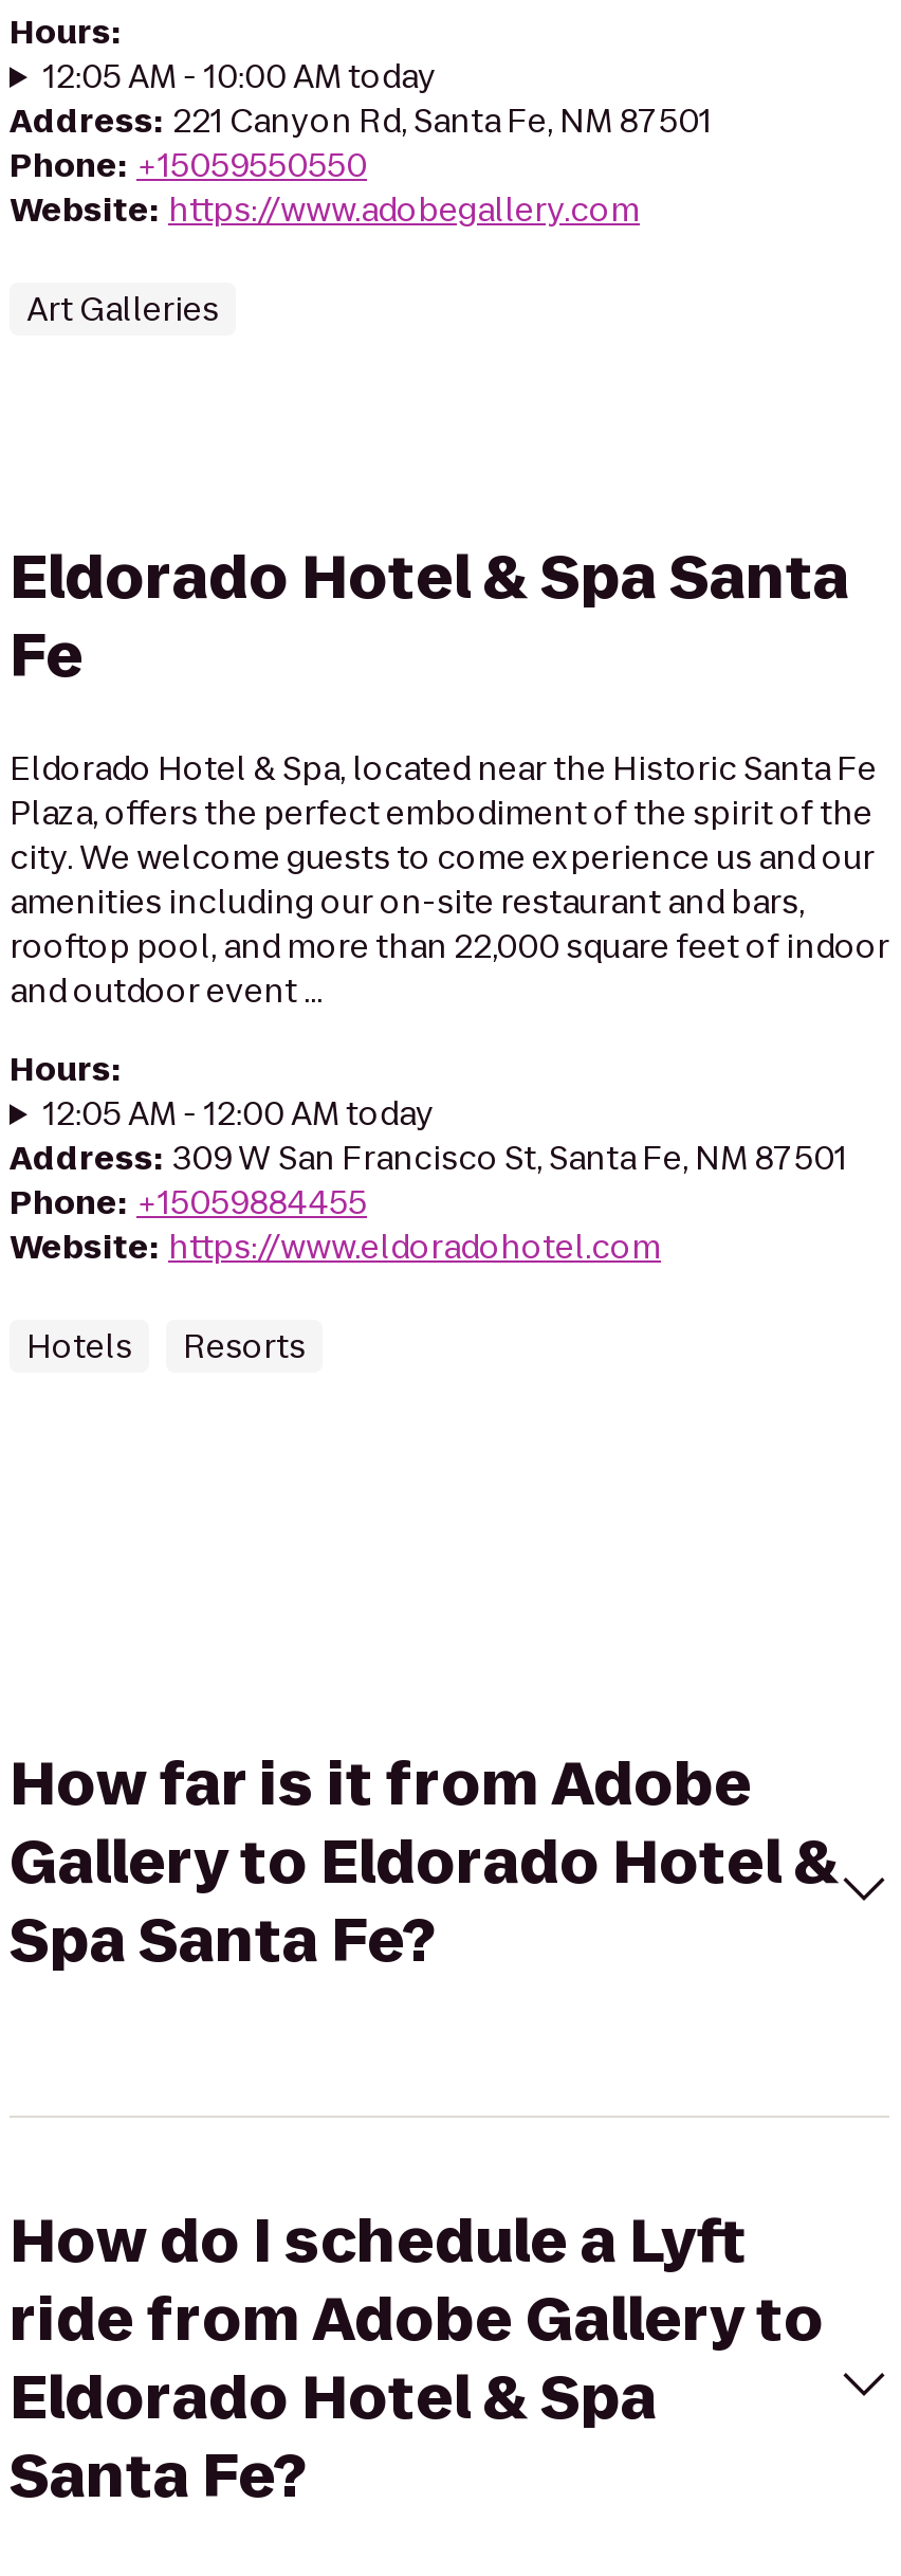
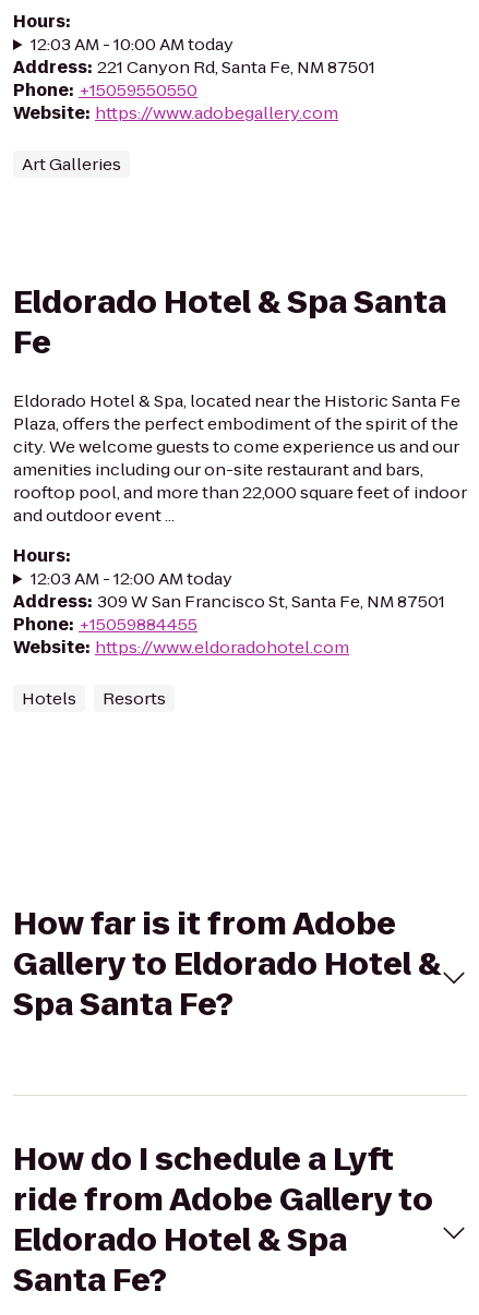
[43,54,437,98] 12:05 AM - 10:00 AM today -> [30,33,233,56] 12:03 AM - 10:00 AM today
[43,1091,434,1136] 12:05 AM - 12:00 AM today -> [30,567,232,590] 12:03 AM - 12:00 AM today

